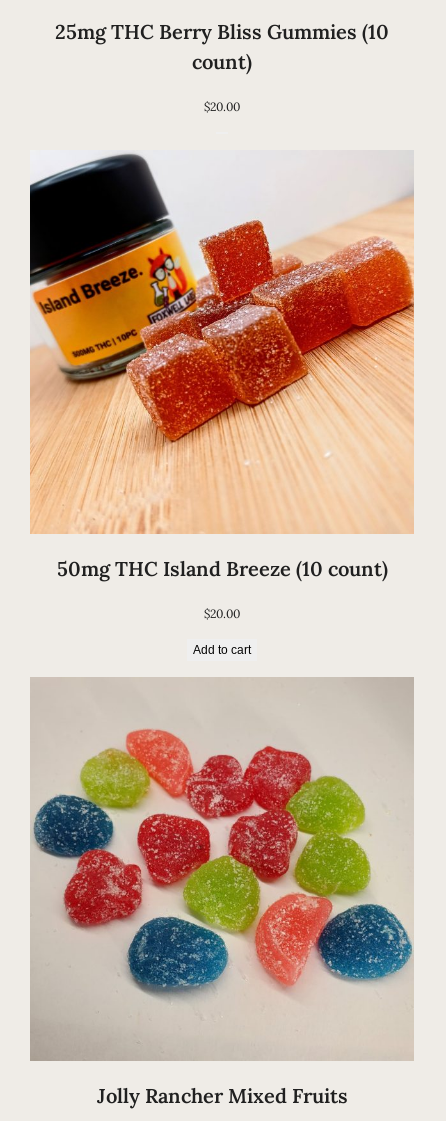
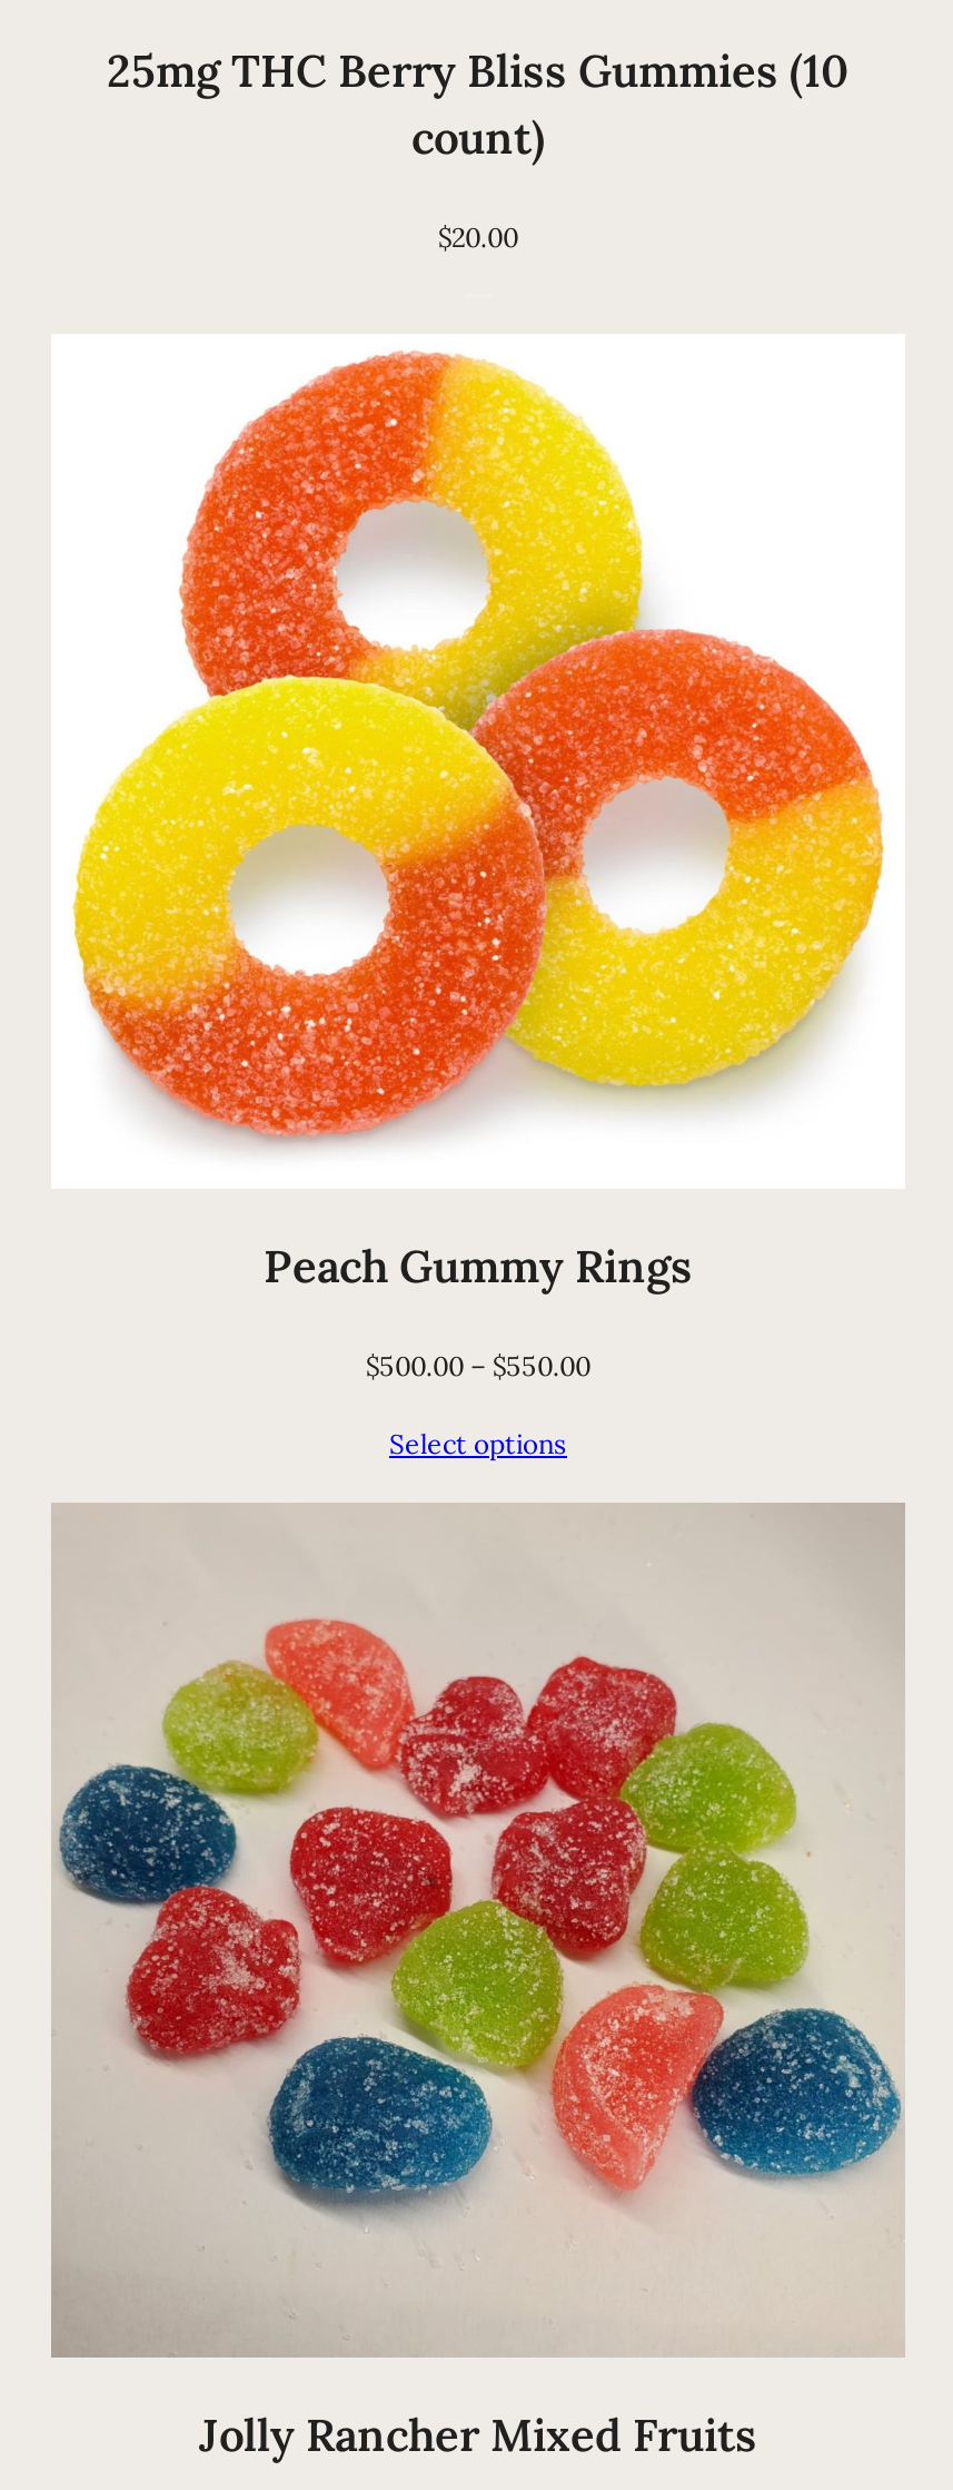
[29,153,415,581] [image] | 50mg THC Island Breeze (10 count) -> [51,336,905,1293] [image] | Peach Gummy Rings
[204,606,240,621] $20.00 -> [366,1349,590,1382] $500.00 – $550.00
[193,643,251,657] Add to cart -> [389,1427,567,1460] Select options

